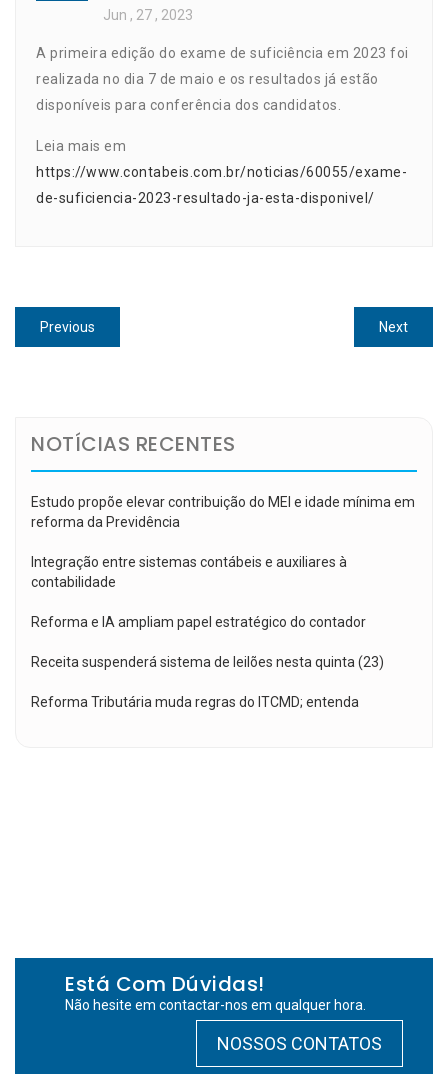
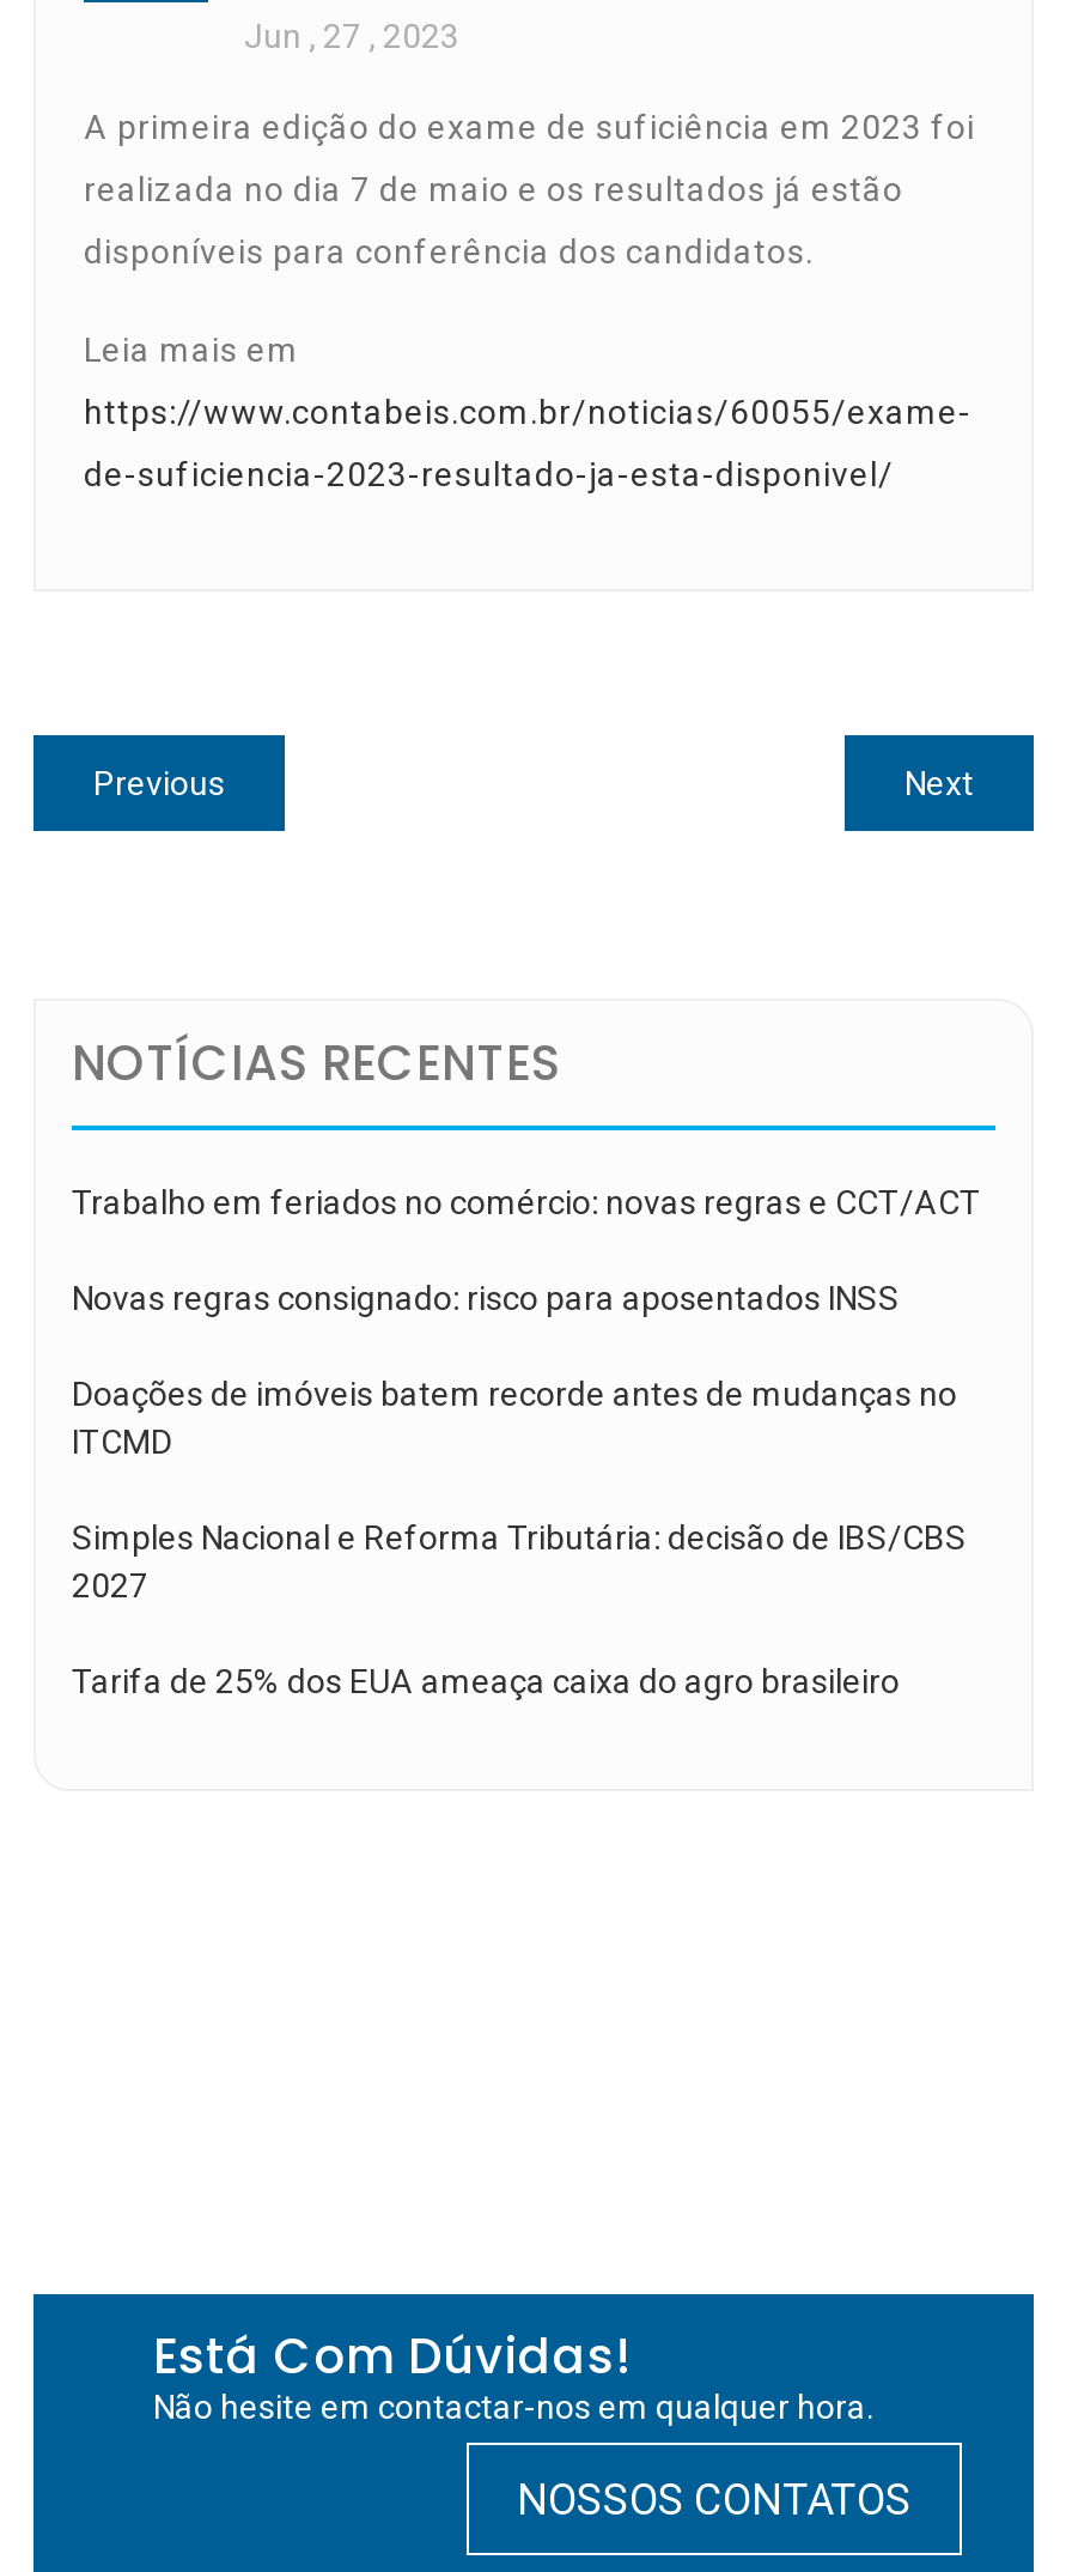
[31,493,415,529] Estudo propõe elevar contribuição do MEI e idade mínima em | reforma da Previdência -> [72,1182,981,1220] Trabalho em feriados no comércio: novas regras e CCT/ACT
[31,553,347,589] Integração entre sistemas contábeis e auxiliares à | contabilidade -> [72,1278,900,1316] Novas regras consignado: risco para aposentados INSS
[31,613,366,629] Reforma e IA ampliam papel estratégico do contador -> [72,1373,957,1460] Doações de imóveis batem recorde antes de mudanças no | ITCMD
[31,653,384,669] Receita suspenderá sistema de leilões nesta quinta (23) -> [72,1517,967,1603] Simples Nacional e Reforma Tributária: decisão de IBS/CBS | 2027
[31,693,359,709] Reforma Tributária muda regras do ITCMD; entenda -> [72,1661,900,1699] Tarifa de 25% dos EUA ameaça caixa do agro brasileiro

